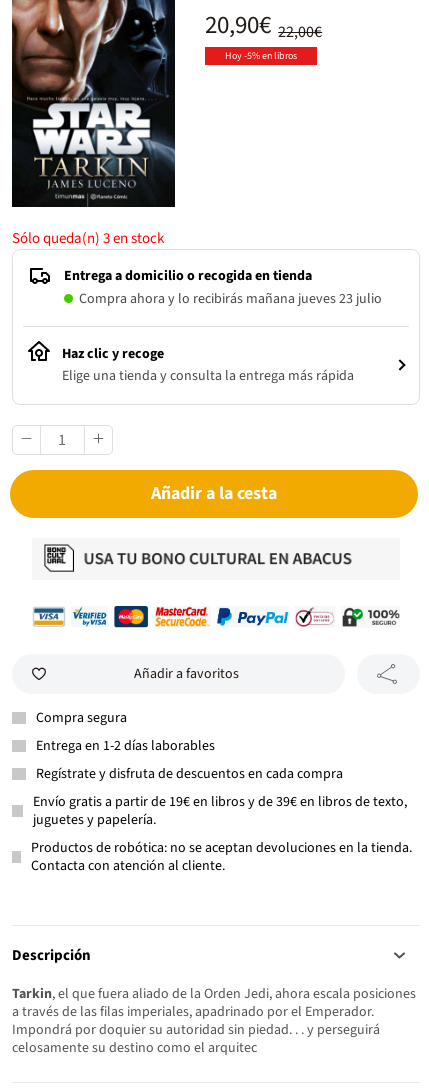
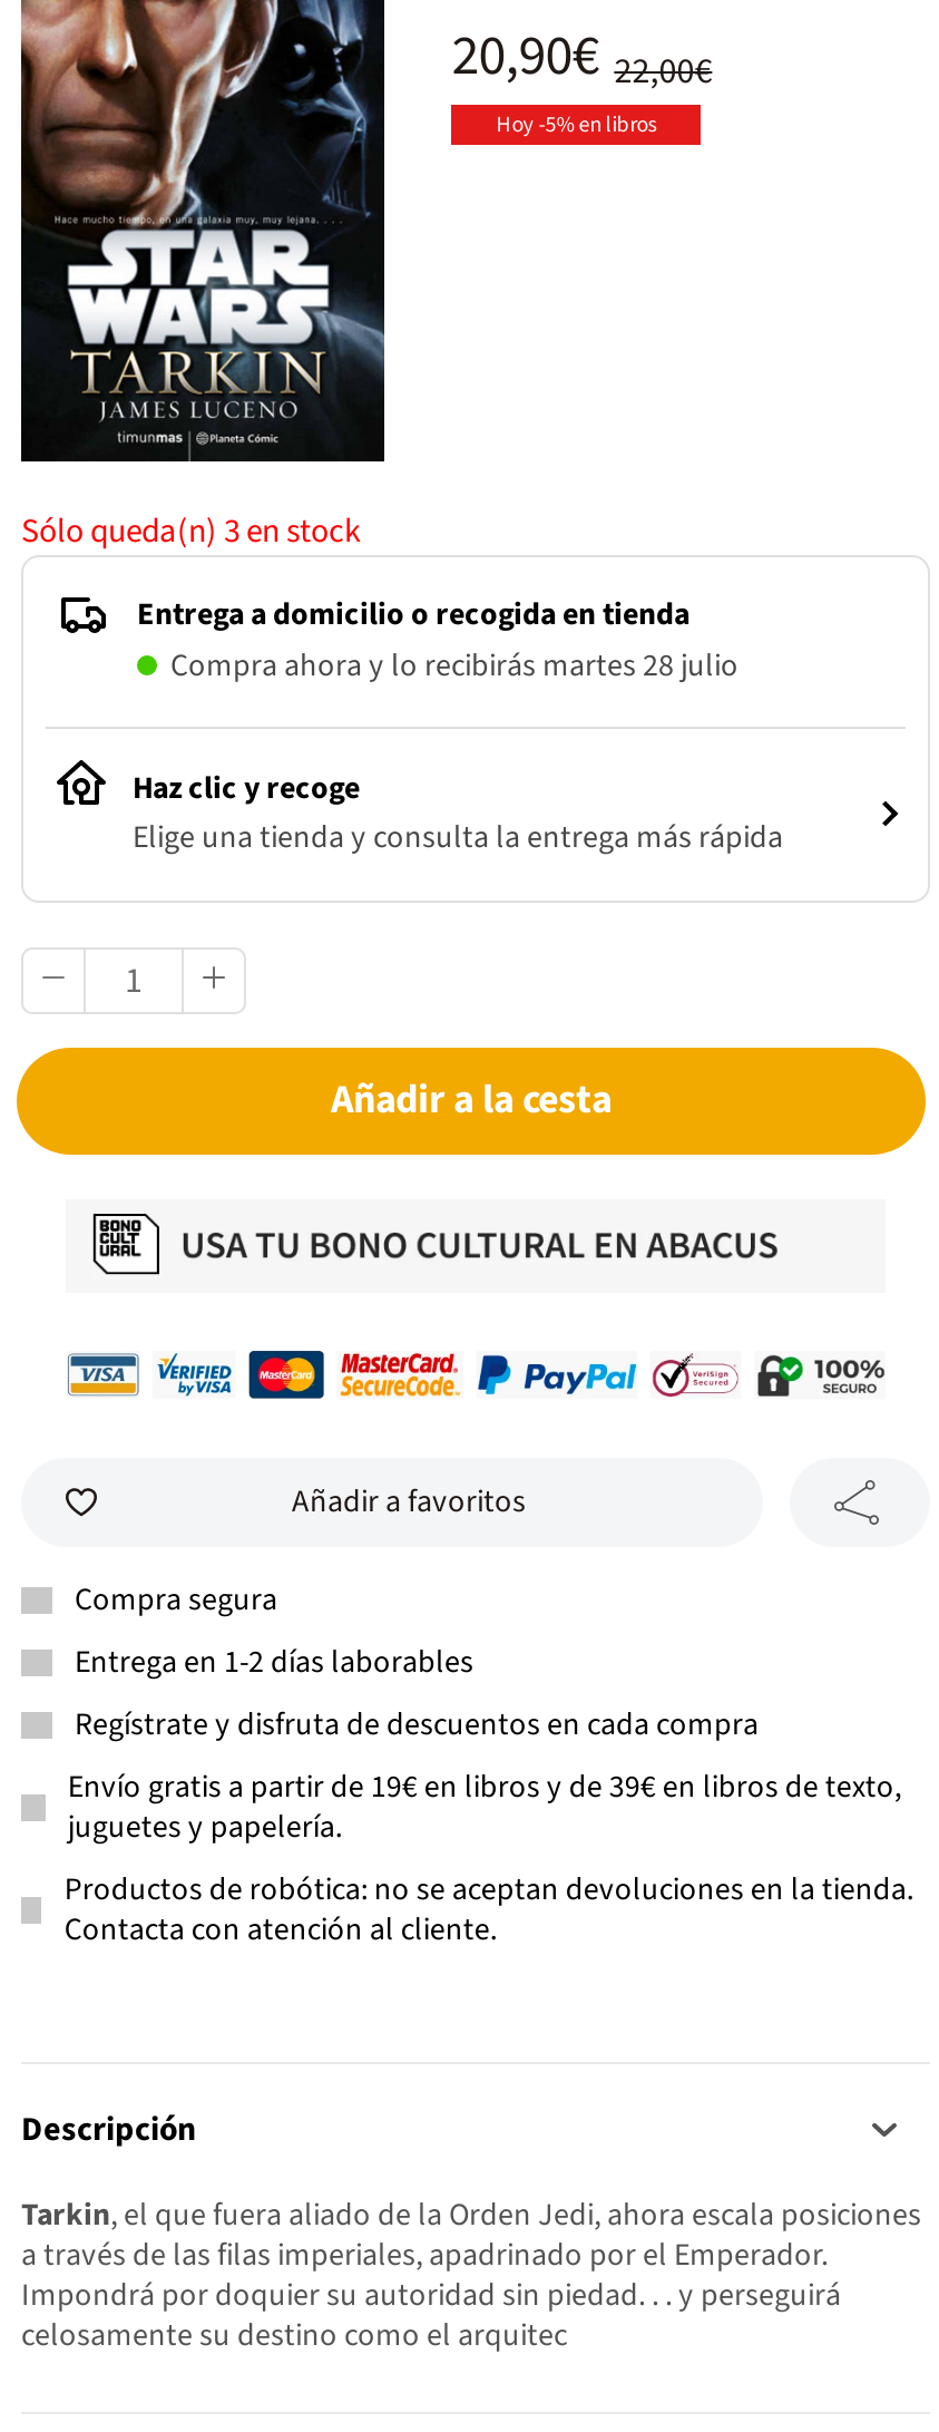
[79,288,382,308] Compra ahora y lo recibirás mañana jueves 23 julio -> [170,643,739,688] Compra ahora y lo recibirás martes 28 julio

